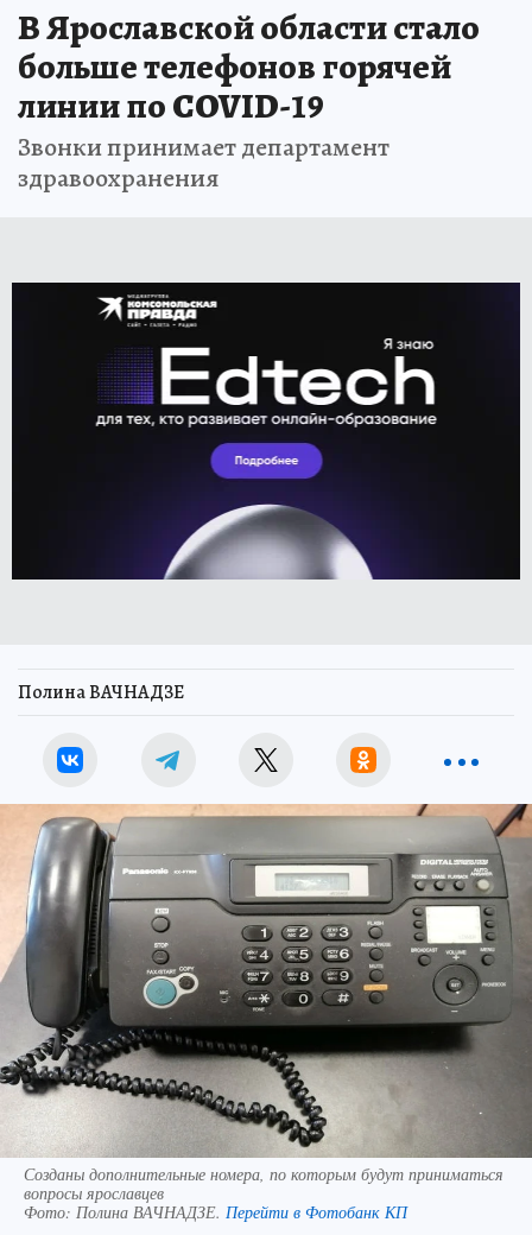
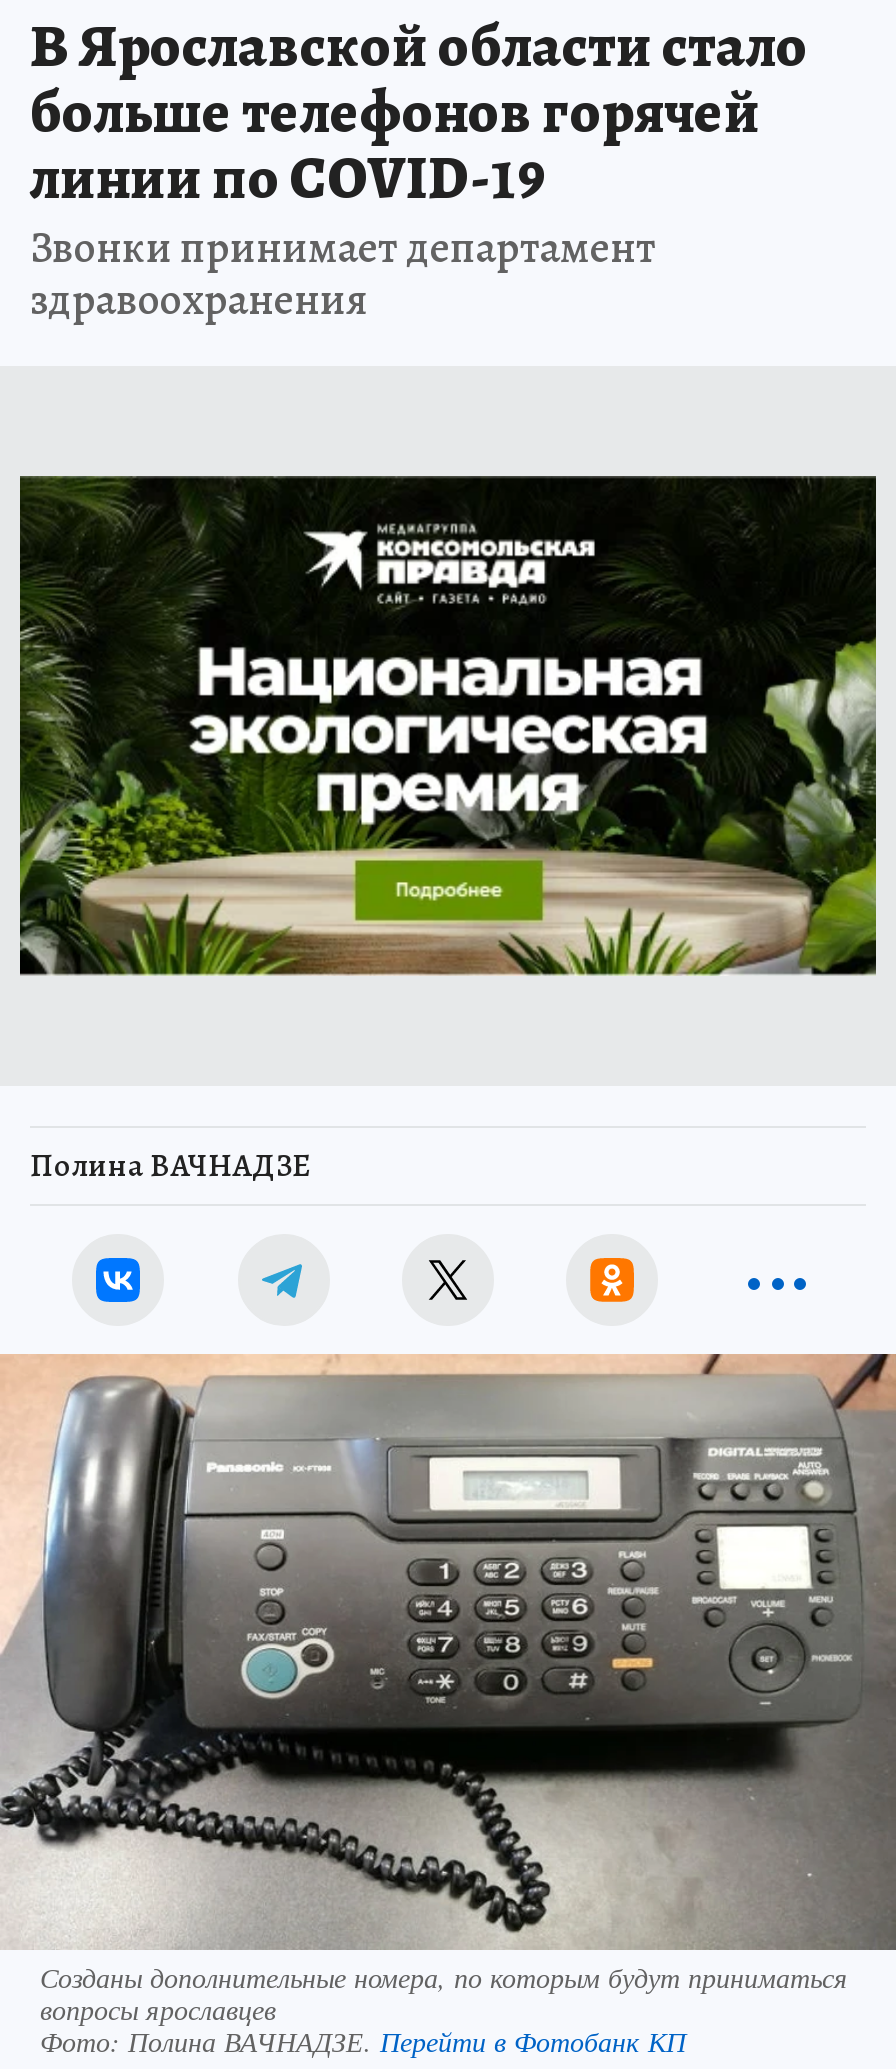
[11,283,521,581] [image] -> [18,476,878,978] [image]

